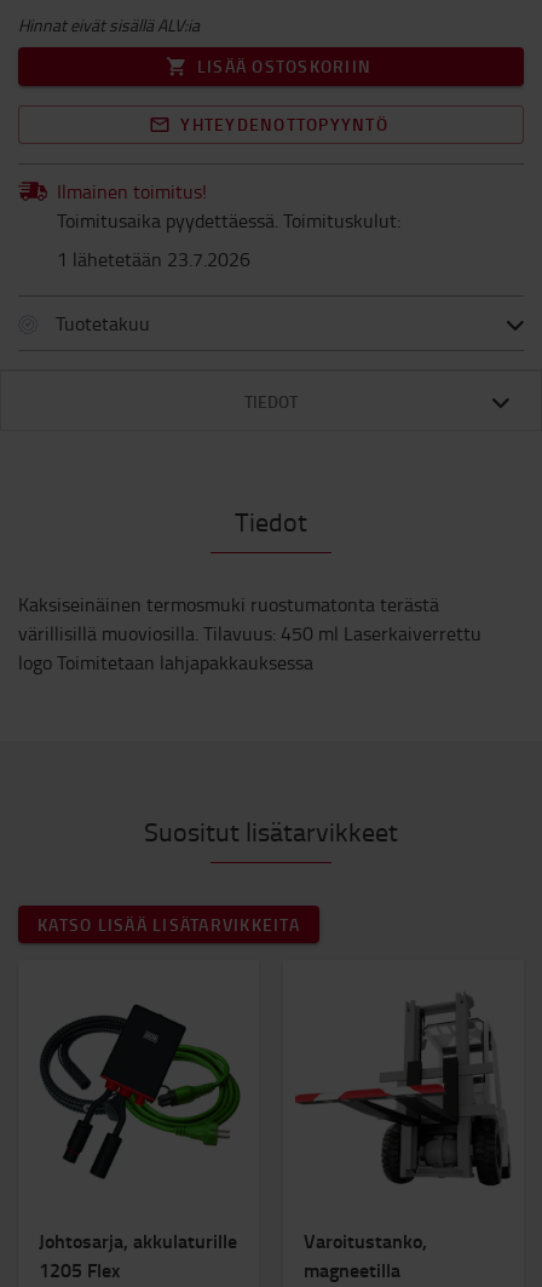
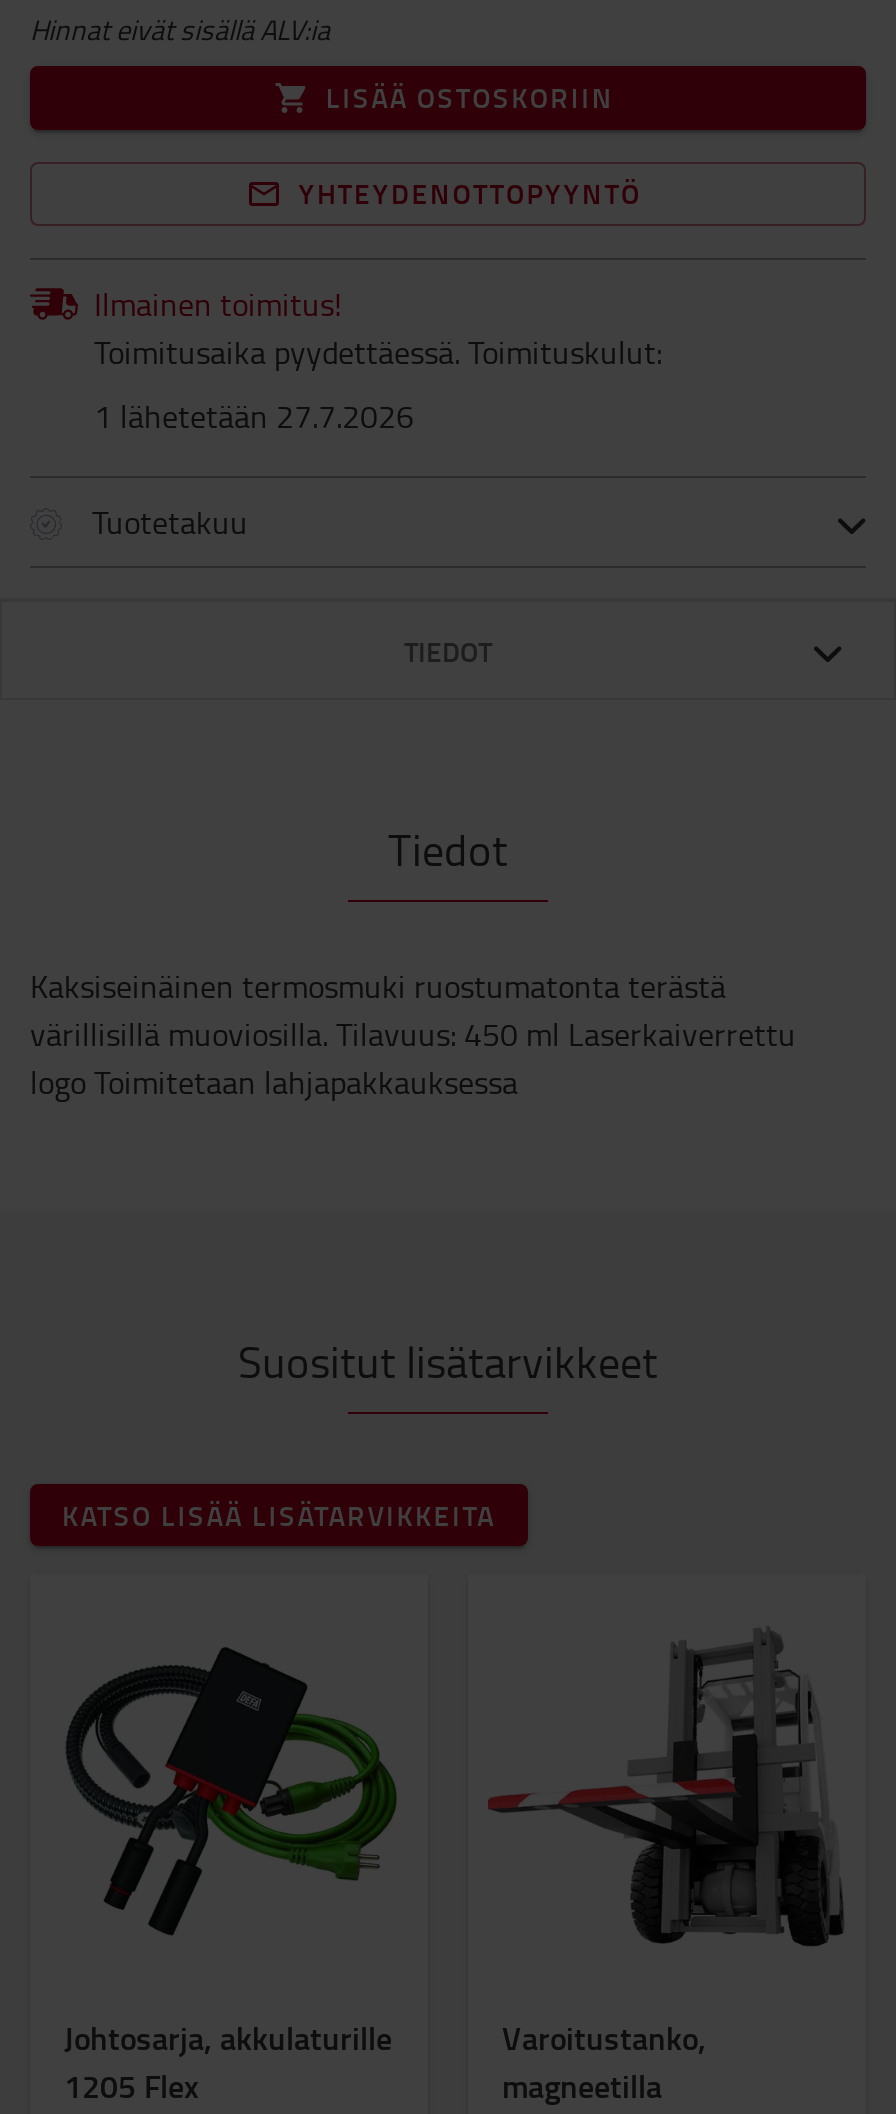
[57,246,250,272] 1 lähetetään 23.7.2026 -> [94,394,414,438] 1 lähetetään 27.7.2026

